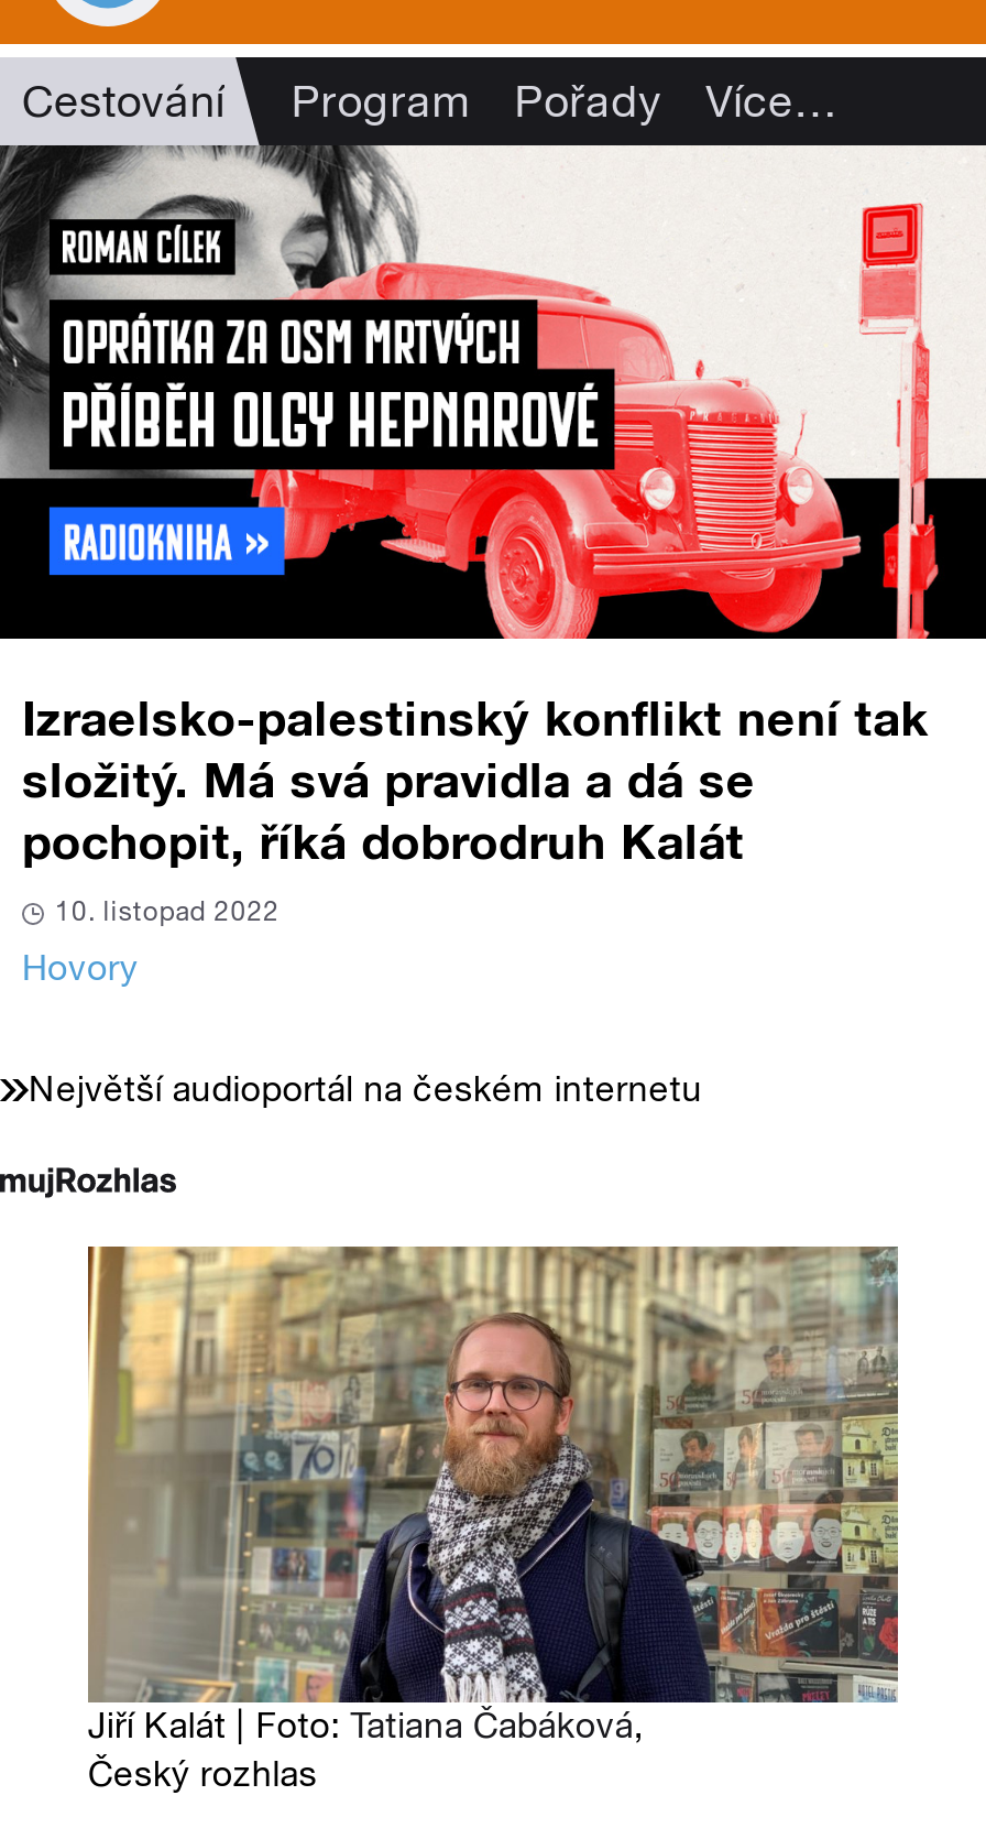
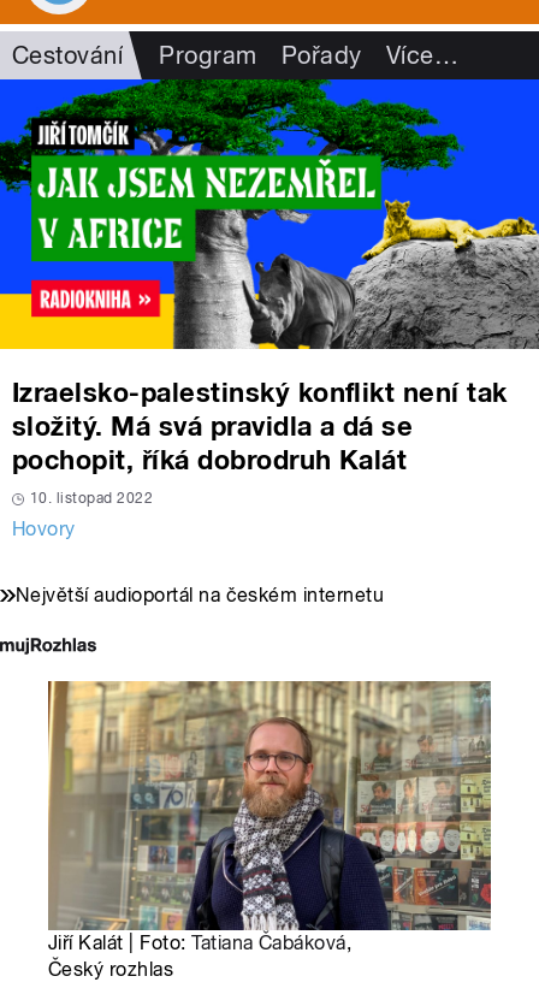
[7,143,979,641] [image] -> [4,78,535,350] [image]

